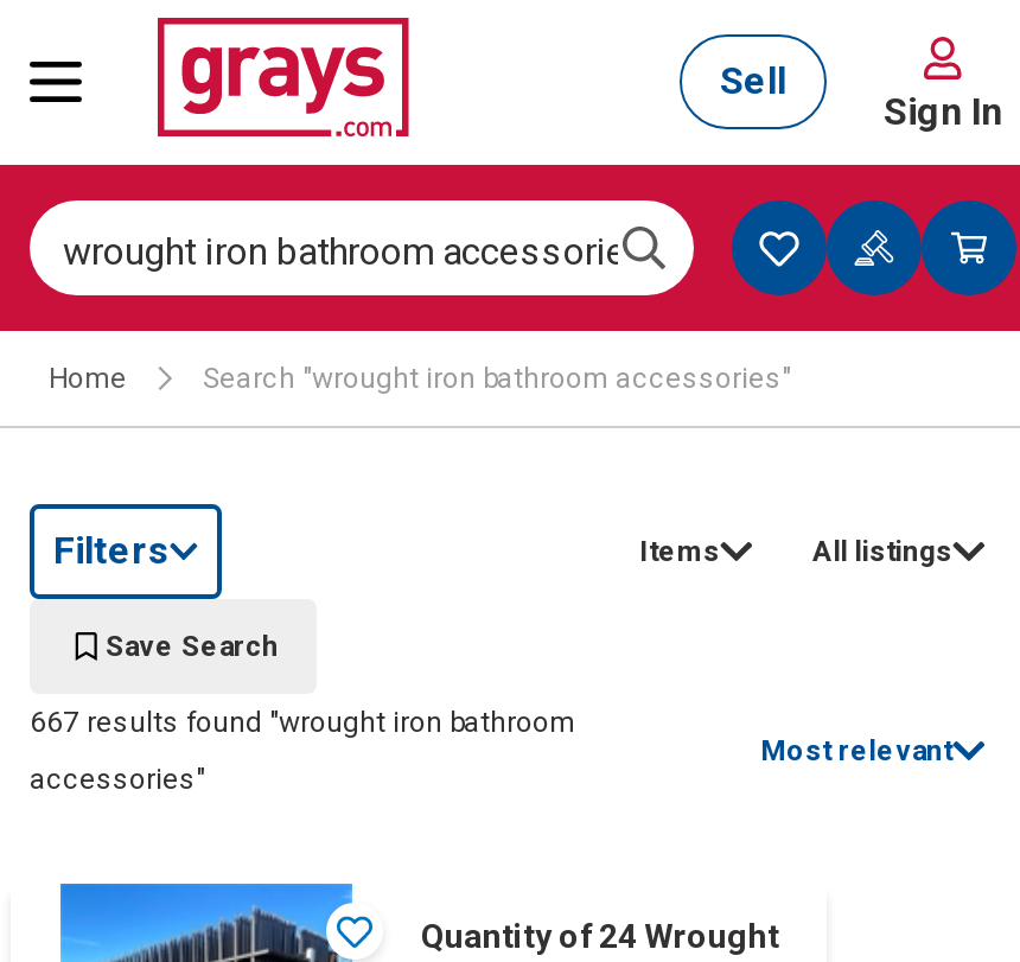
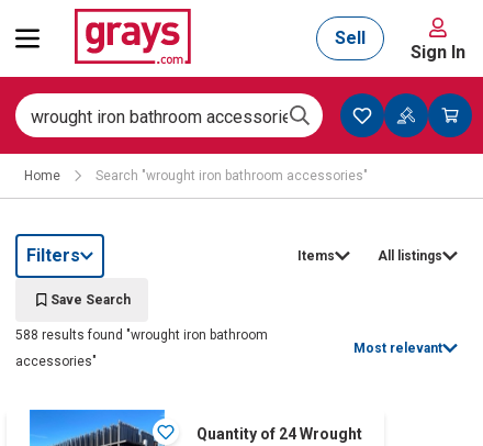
[30,706,575,739] 667 results found "wrought iron bathroom -> [15,327,268,343] 588 results found "wrought iron bathroom

